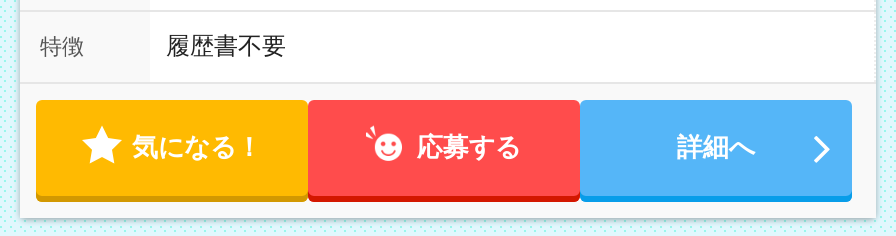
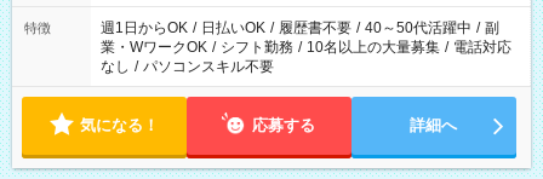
[166,32,286,60] 履歴書不要 -> [101,19,511,75] 週1日からOK / 日払いOK / 履歴書不要 / 40～50代活躍中 / 副 | 業・WワークOK / シフト勤務 / 10名以上の大量募集 / 電話対応 | なし / パソコンスキル不要

